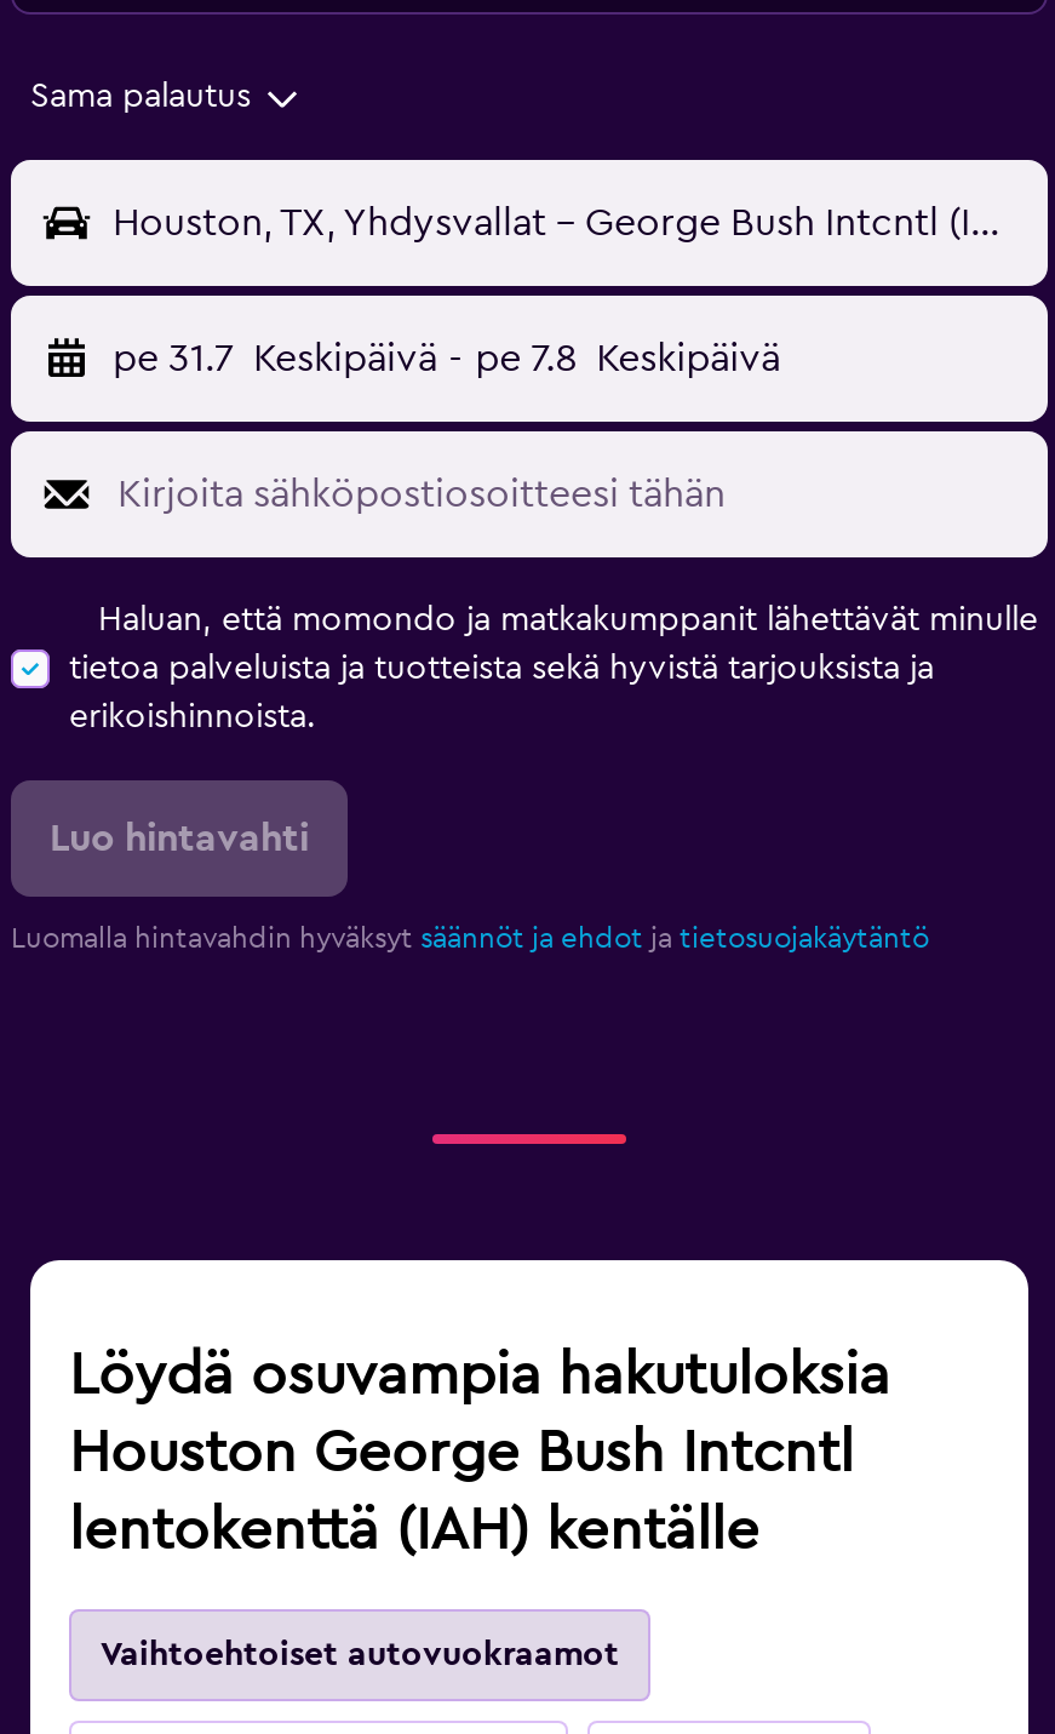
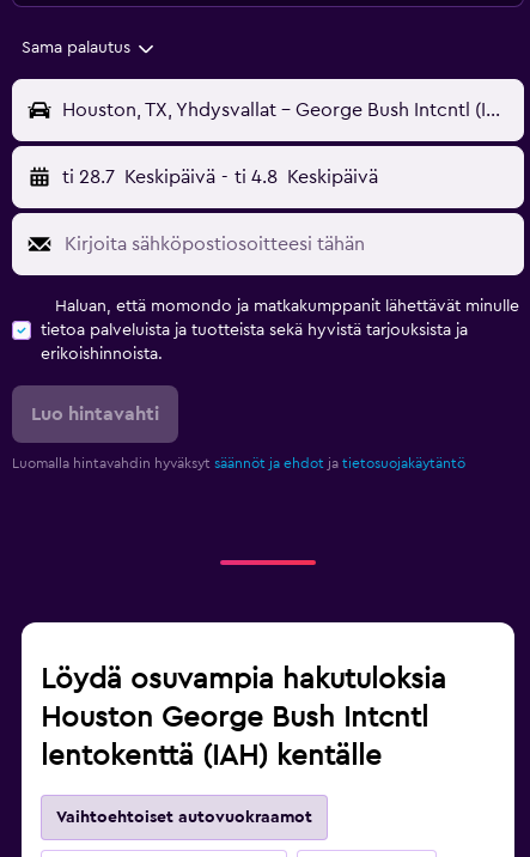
[113,340,780,379] pe 31.7 Keskipäivä - pe 7.8 Keskipäivä -> [62,168,378,187] ti 28.7 Keskipäivä - ti 4.8 Keskipäivä

